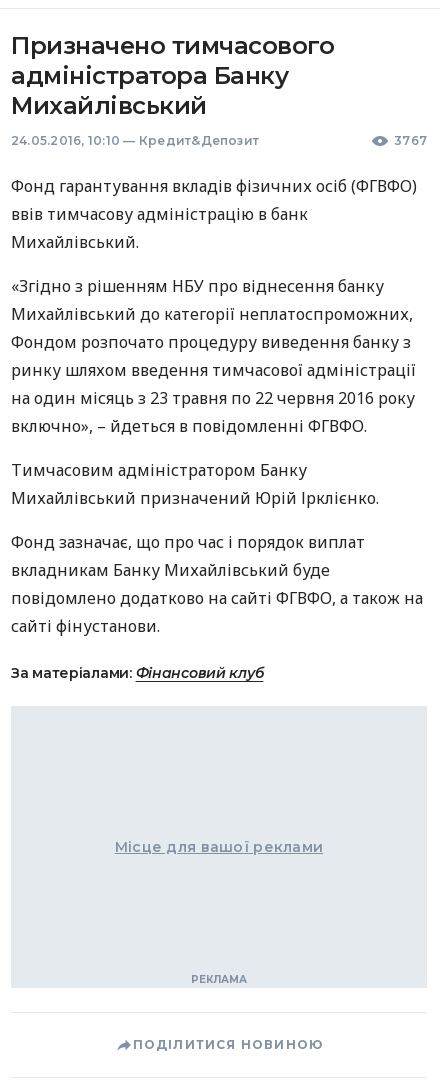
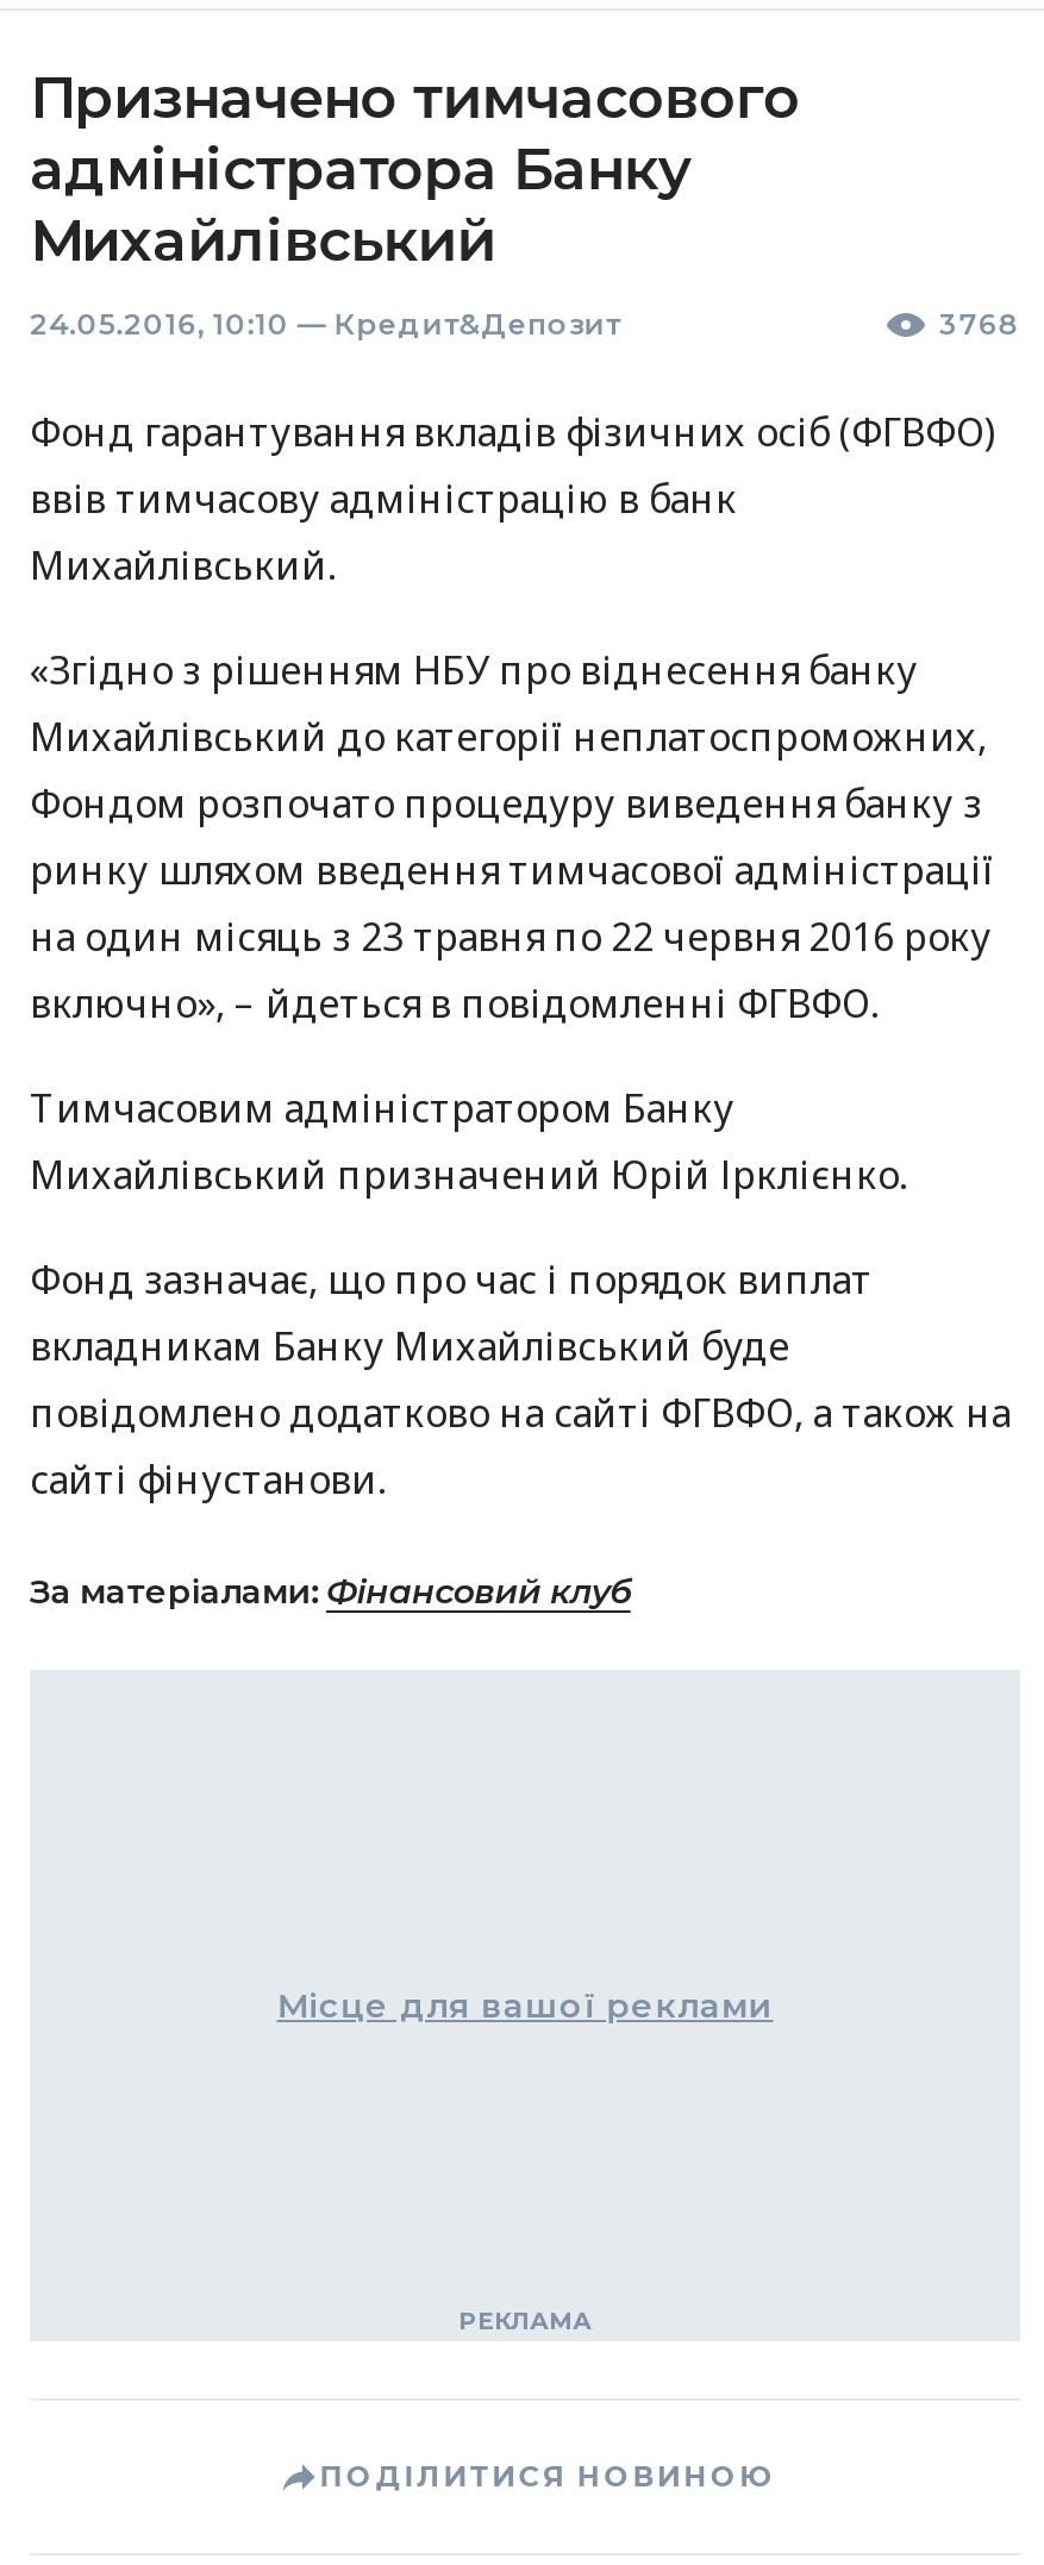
[394,133,427,148] 3767 -> [939,306,1020,342] 3768

